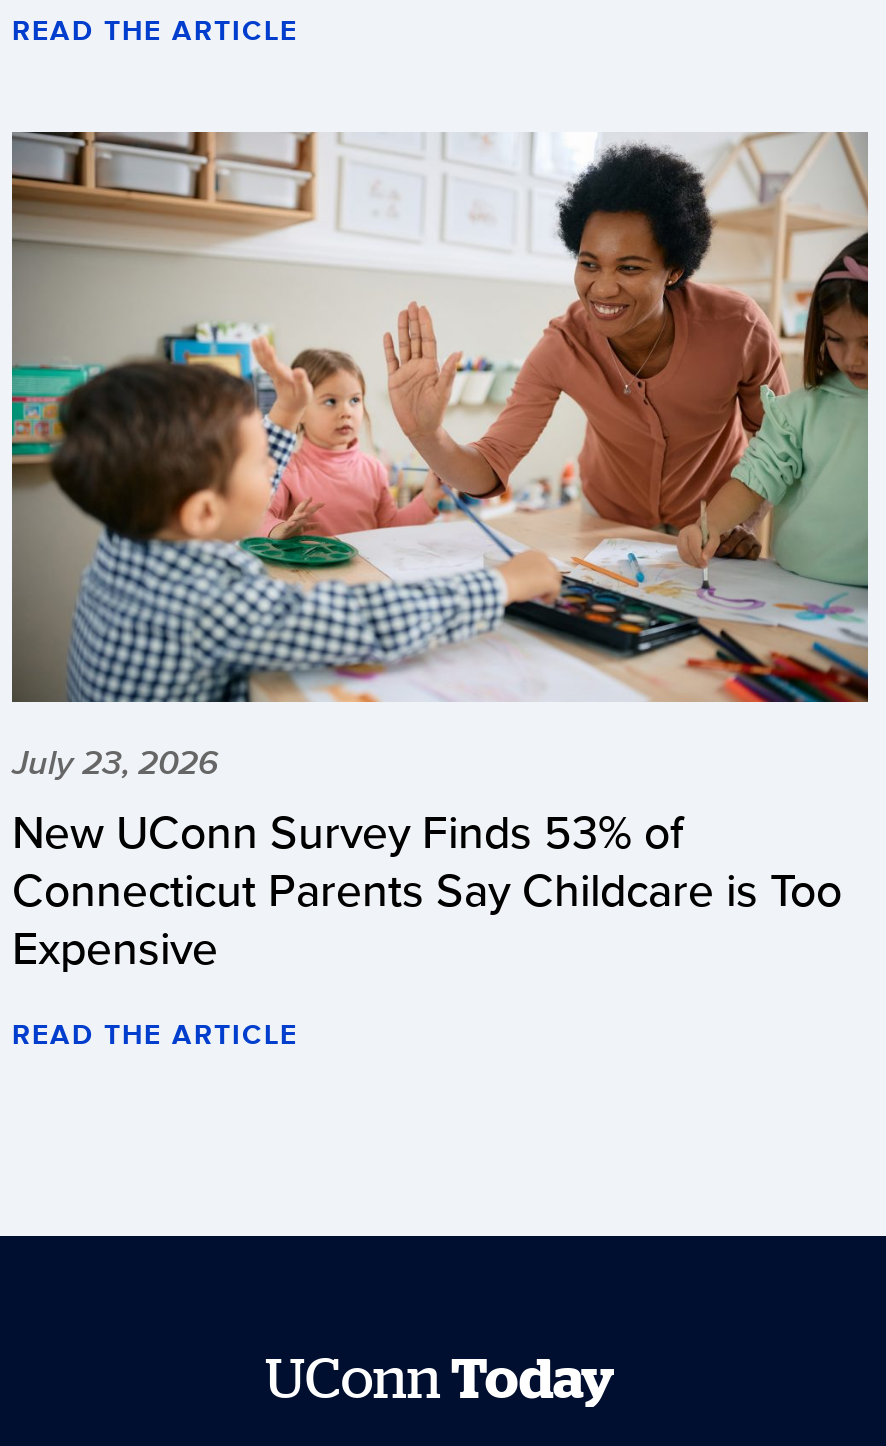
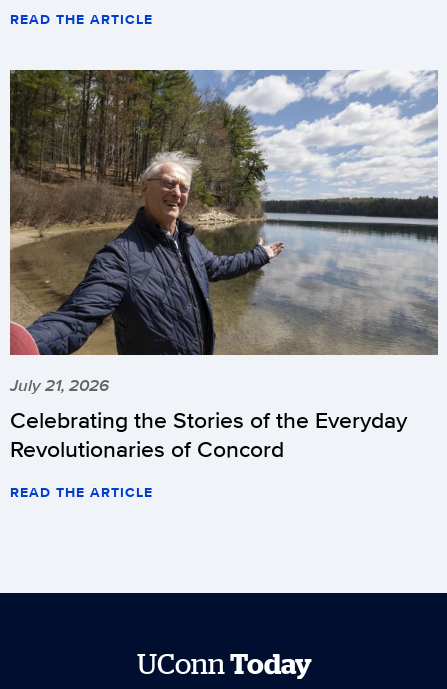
[12,130,870,980] [image] | July 23, 2026 | New UConn Survey Finds 53% of | Connecticut Parents Say Childcare is Too | Expensive -> [10,69,438,465] [image] | July 21, 2026 | Celebrating the Stories of the Everyday | Revolutionaries of Concord

